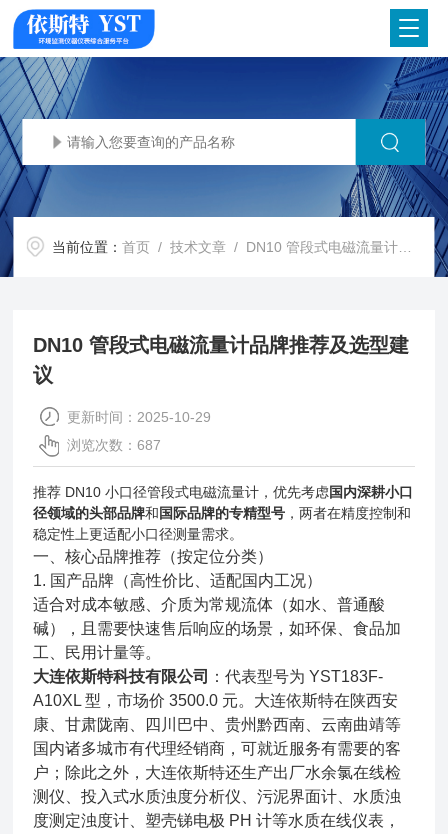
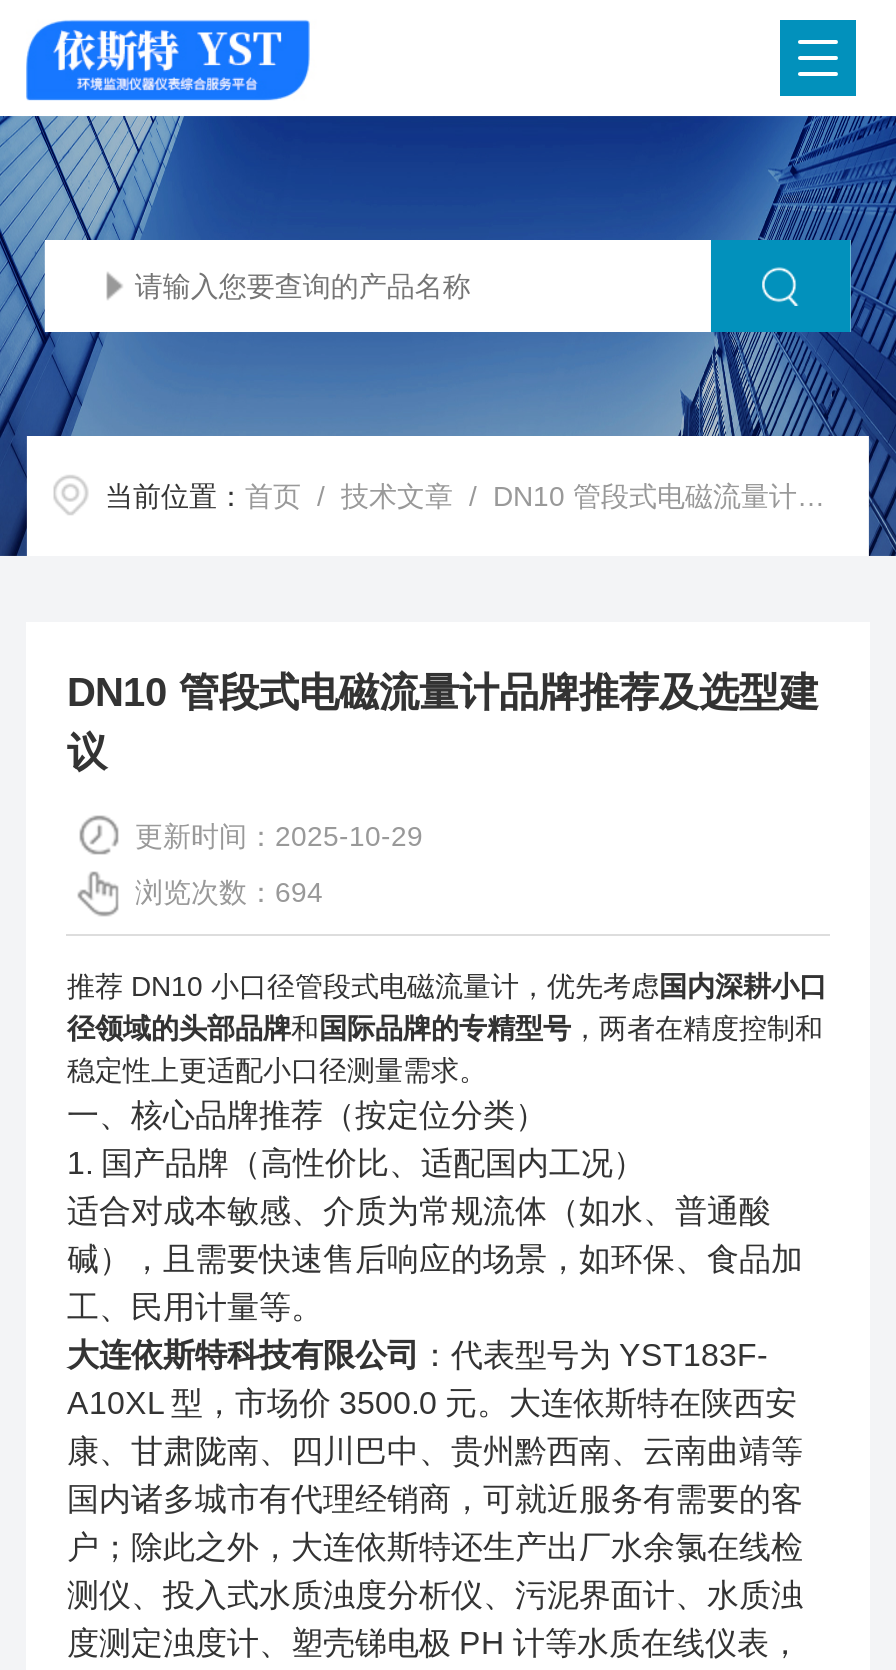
[67,437,161,453] 浏览次数：687 -> [135,876,323,908] 浏览次数：694

